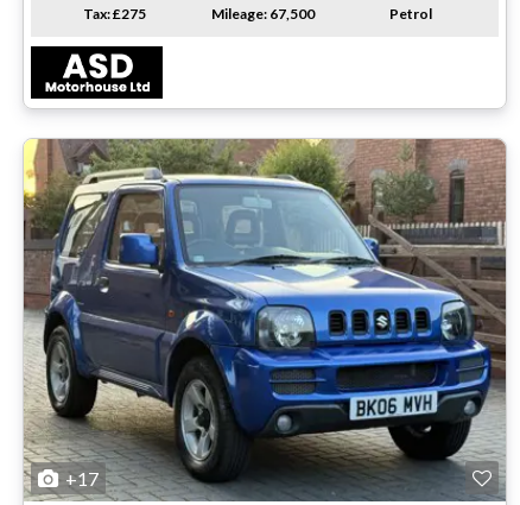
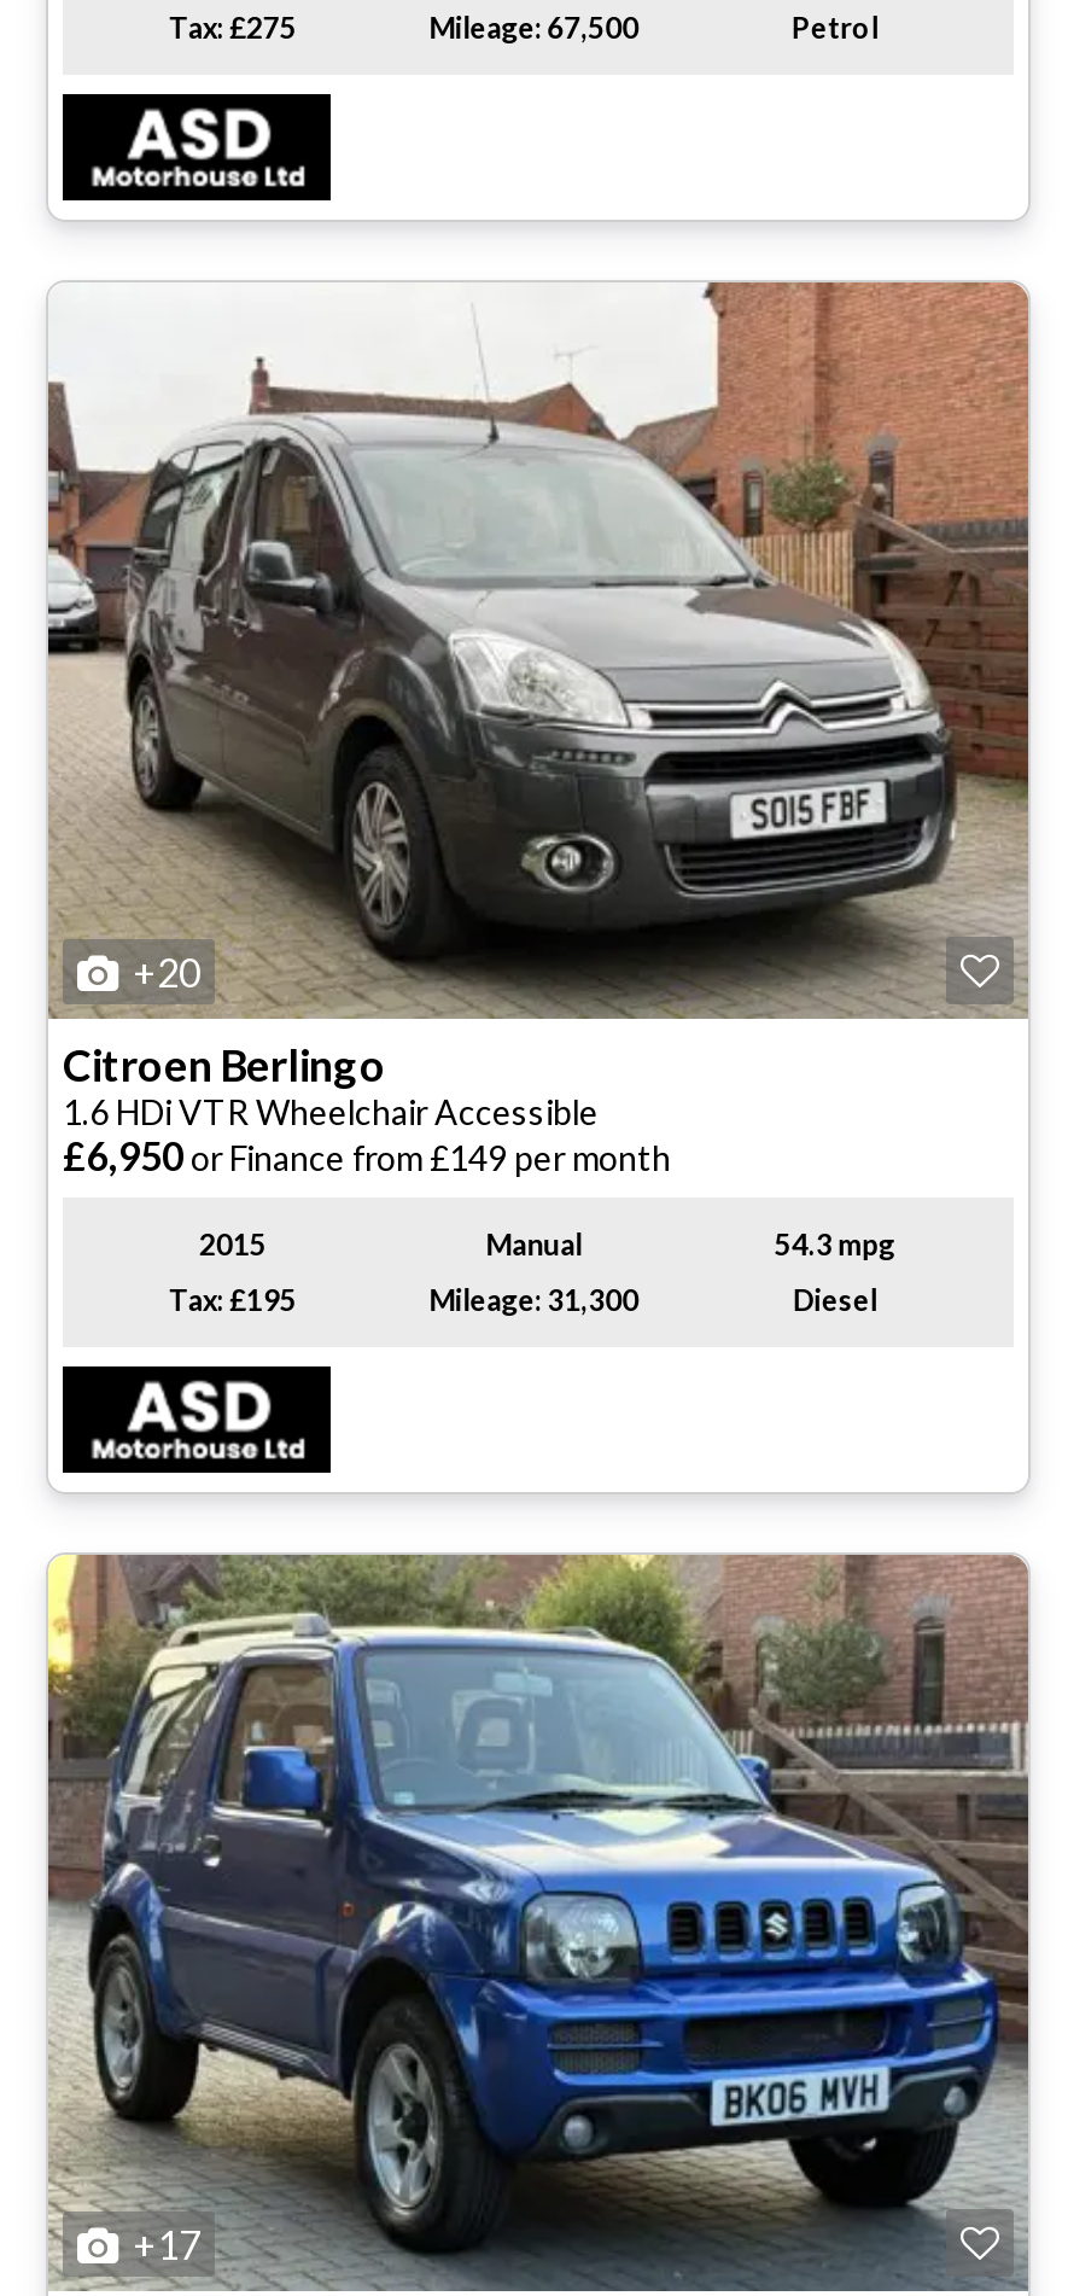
none -> [46,282,1028,1318] [image] | +20 | Citroen Berlingo | 1.6 HDi VTR Wheelchair Accessible | £6,950 or Finance from £149 per month | 2015 | Manual | 54.3 mpg | Tax: £195 | Mileage: 31,300 | Diesel

